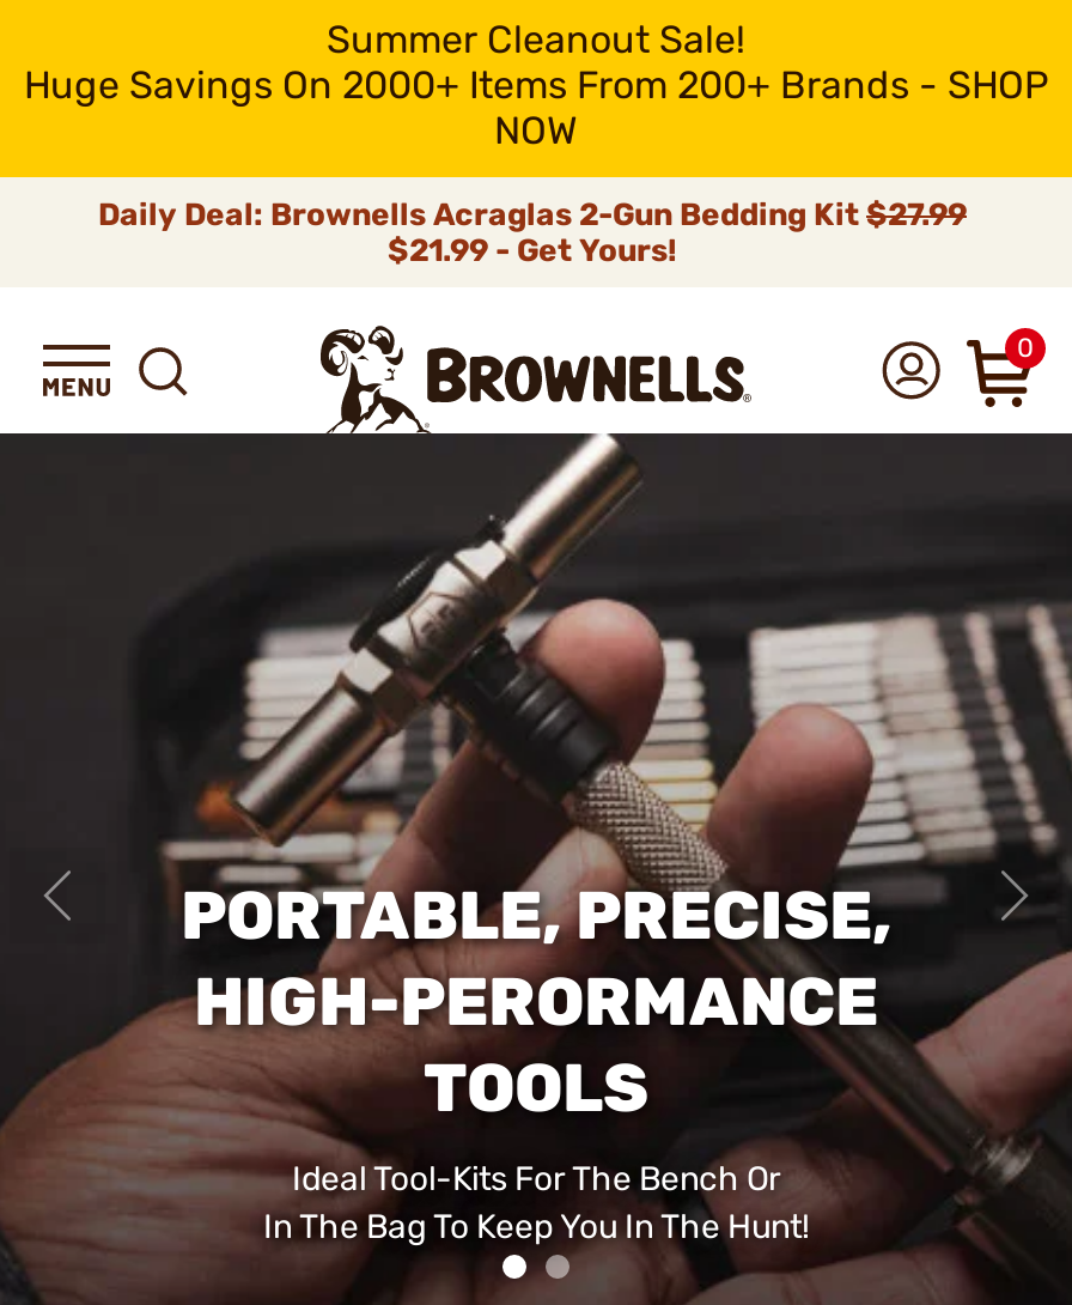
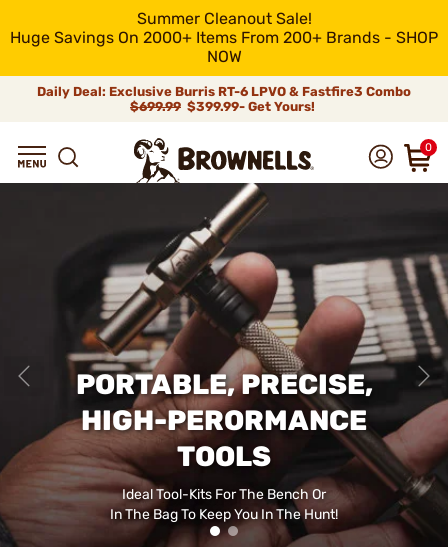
[98,196,967,268] Daily Deal: Brownells Acraglas 2-Gun Bedding Kit $27.99 | $21.99 - Get Yours! -> [37,84,411,114] Daily Deal: Exclusive Burris RT-6 LPVO & Fastfire3 Combo | $699.99 $399.99- Get Yours!

